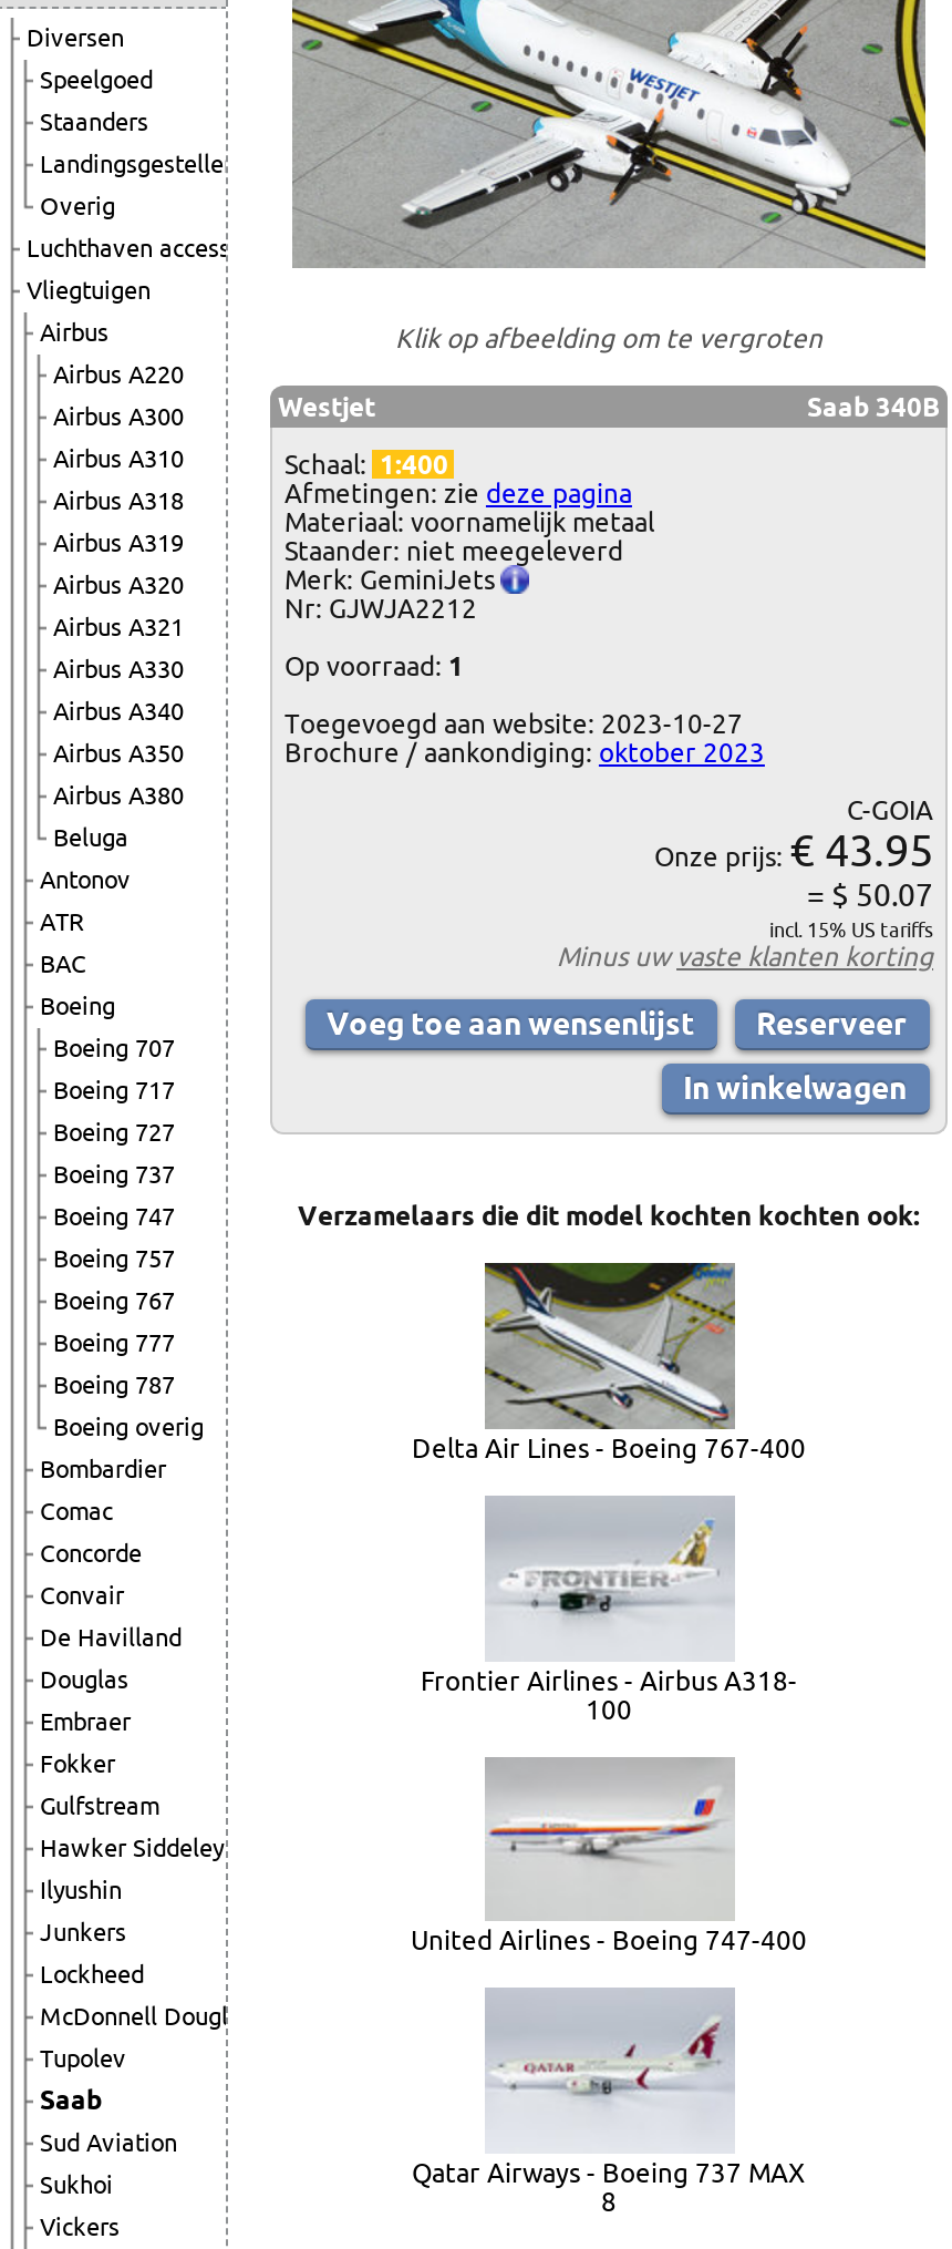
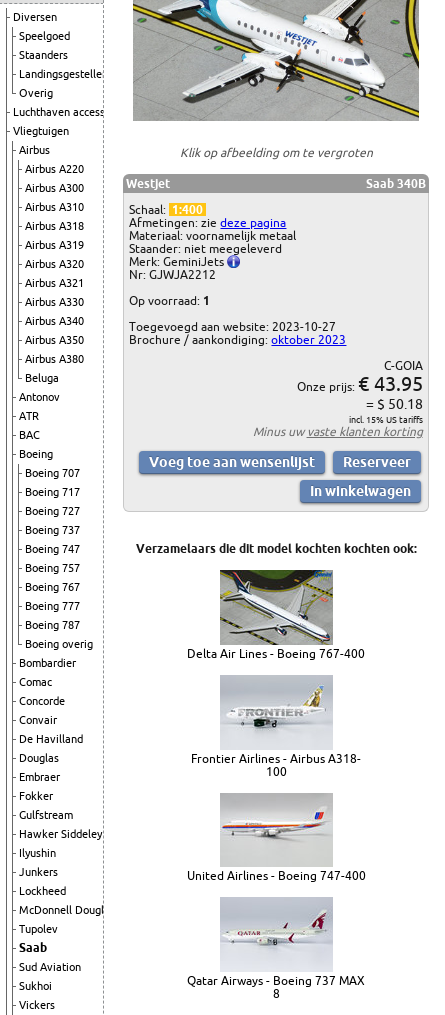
[807,877,933,913] = $ 50.07 -> [365,396,422,412] = $ 50.18

